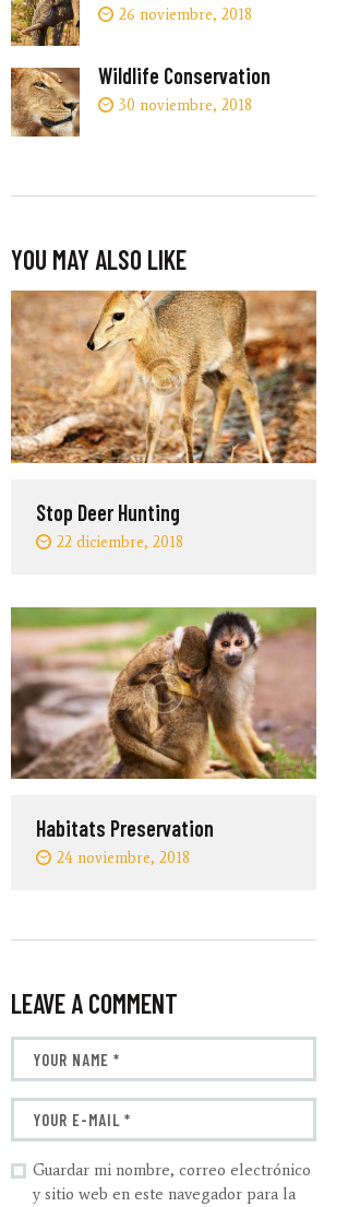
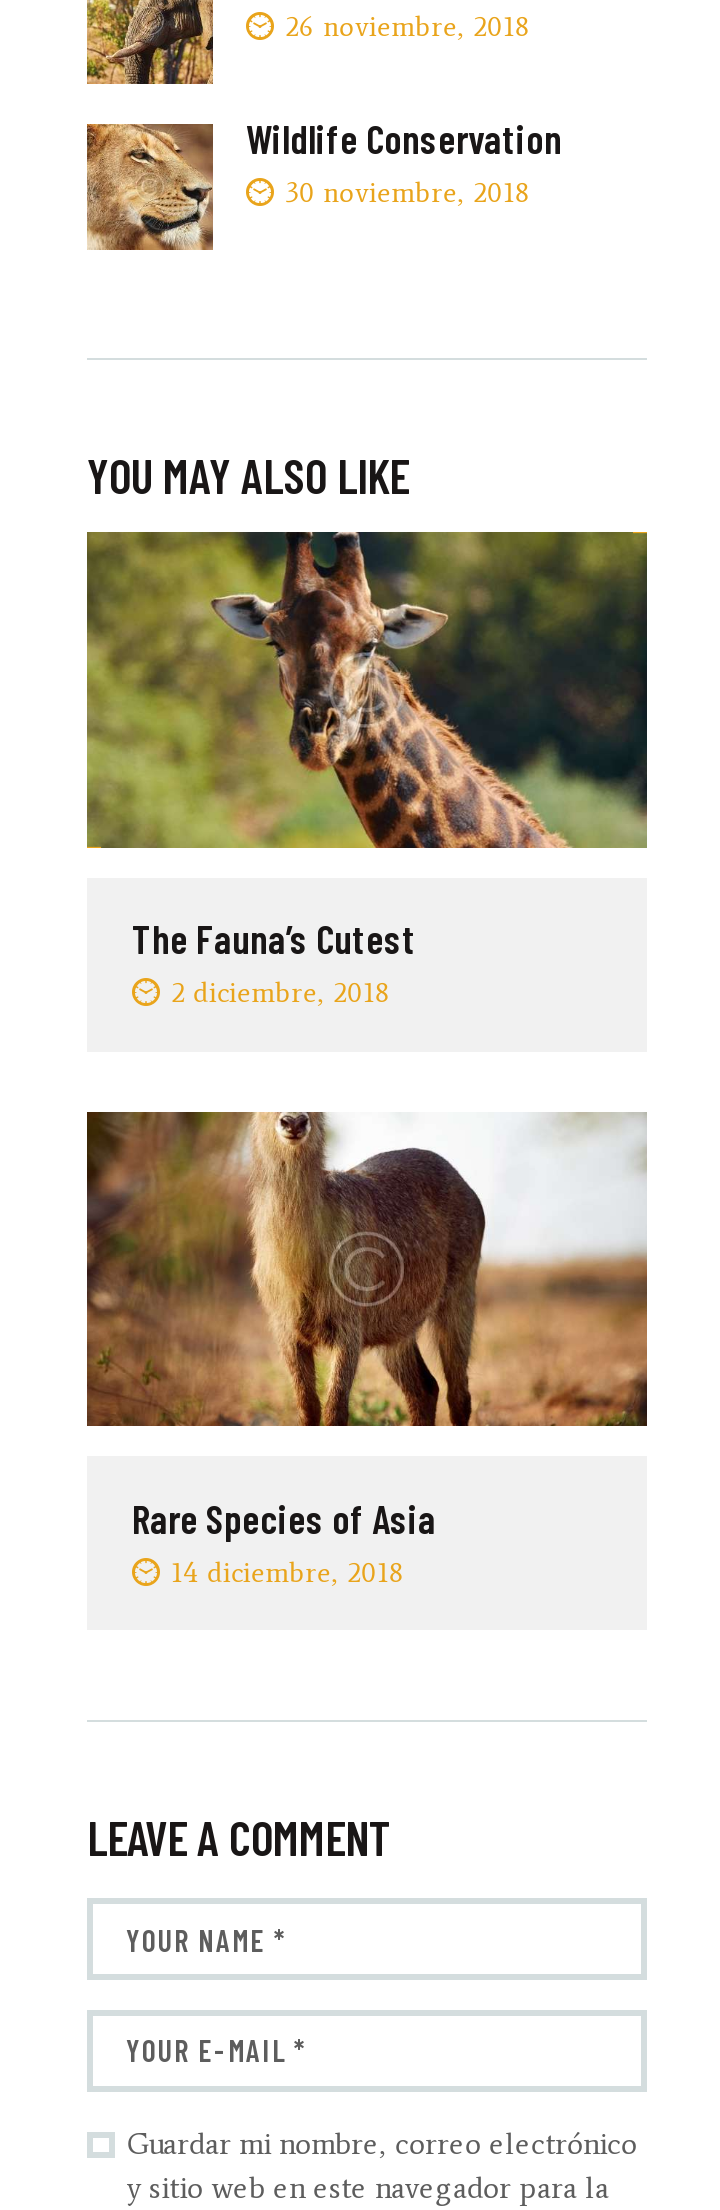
[10,289,317,552] [image] | Stop Deer Hunting | 22 diciembre, 2018 -> [85,530,649,1010] [image] | The Fauna’s Cutest | 2 diciembre, 2018
[10,606,317,868] [image] | Habitats Preservation | 24 noviembre, 2018 -> [85,1110,649,1589] [image] | Rare Species of Asia | 14 diciembre, 2018

